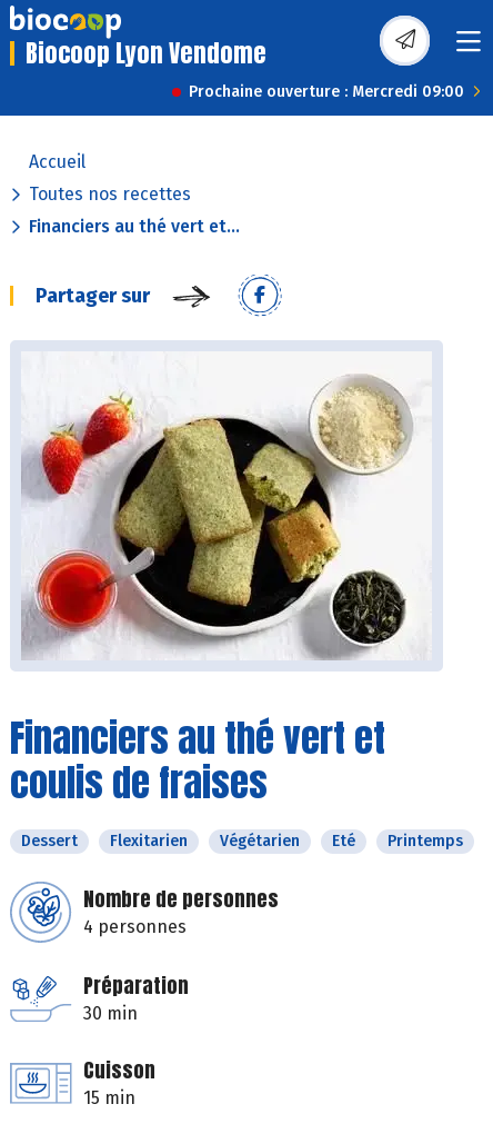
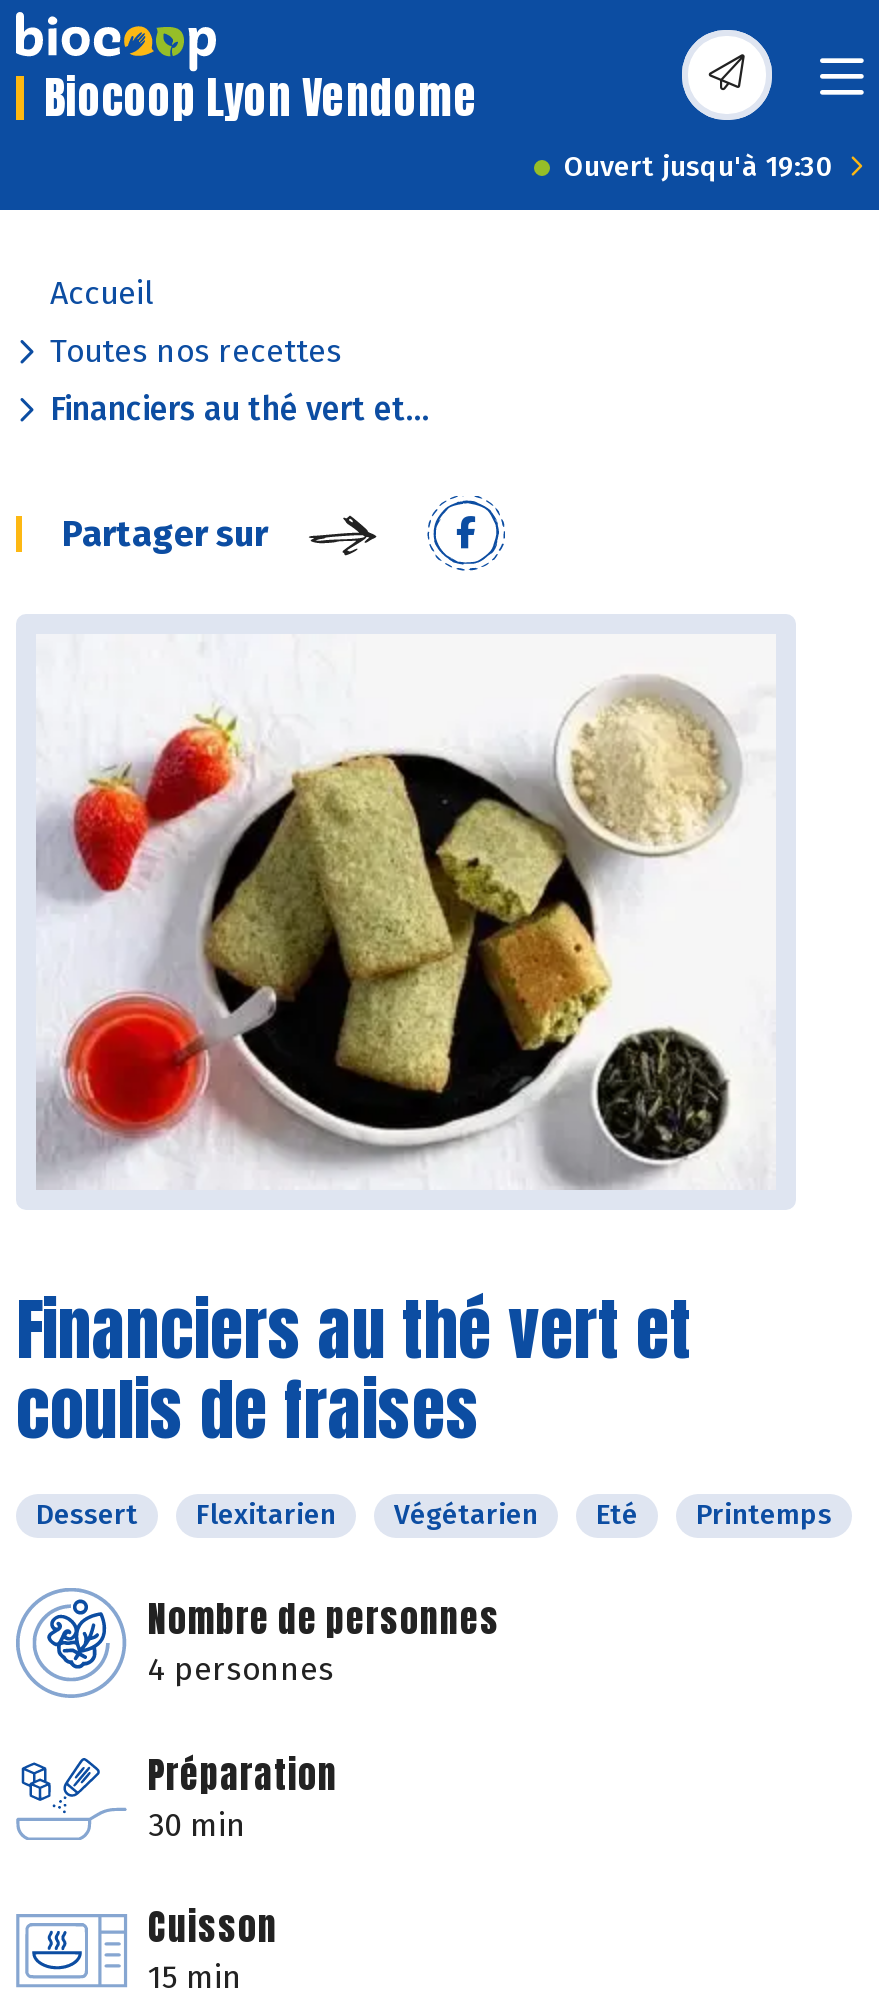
[189,82,464,101] Prochaine ouverture : Mercredi 09:00 -> [564,150,834,184] Ouvert jusqu'à 19:30

